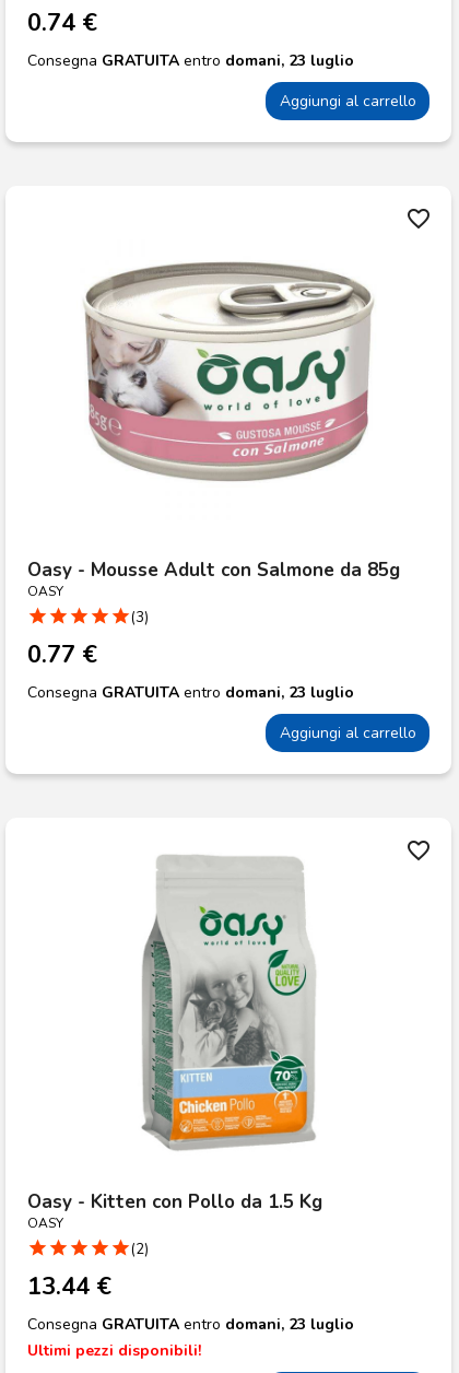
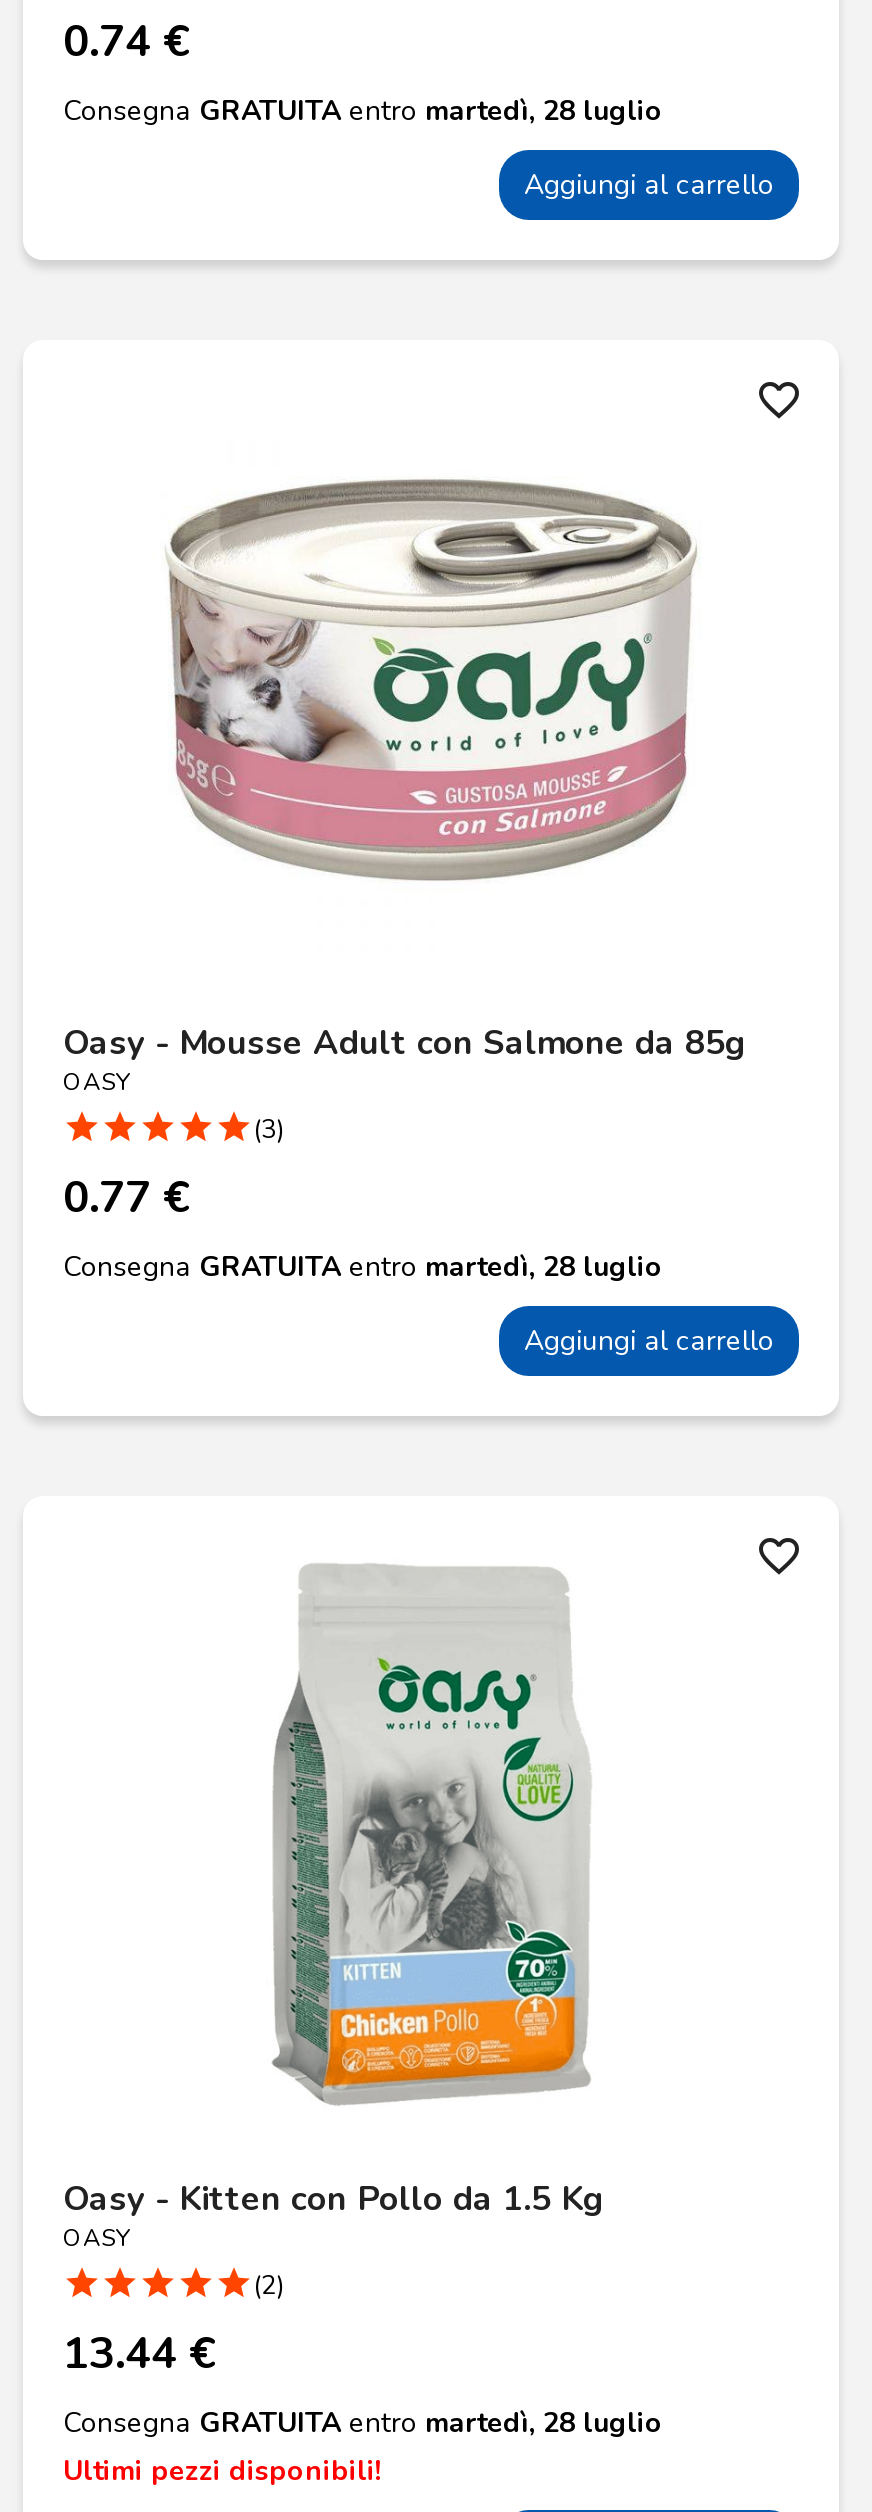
[27,50,354,71] Consegna GRATUITA entro domani, 23 luglio -> [63,91,663,129] Consegna GRATUITA entro martedì, 28 luglio
[27,682,354,702] Consegna GRATUITA entro domani, 23 luglio -> [63,1247,663,1285] Consegna GRATUITA entro martedì, 28 luglio
[27,1313,354,1334] Consegna GRATUITA entro domani, 23 luglio -> [63,2403,663,2441] Consegna GRATUITA entro martedì, 28 luglio

